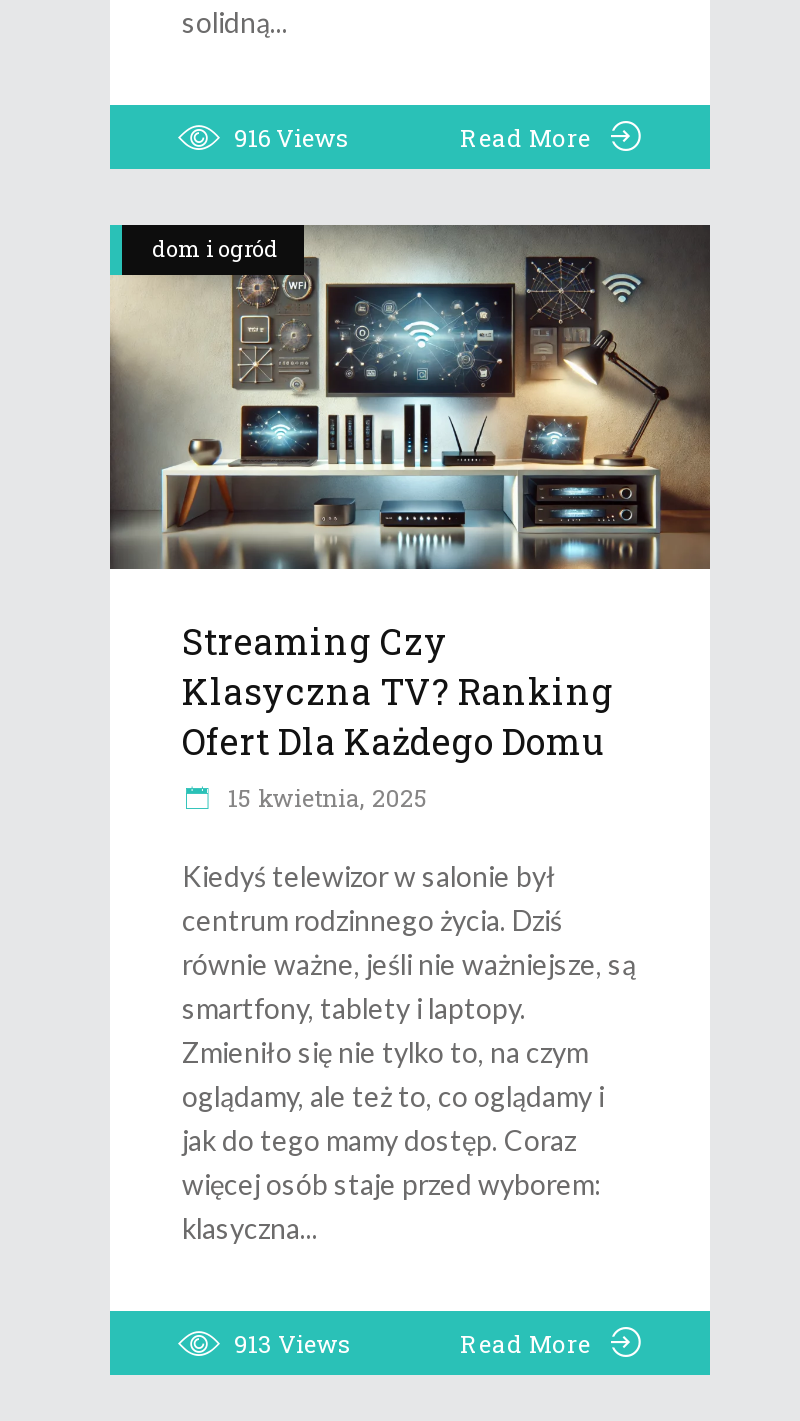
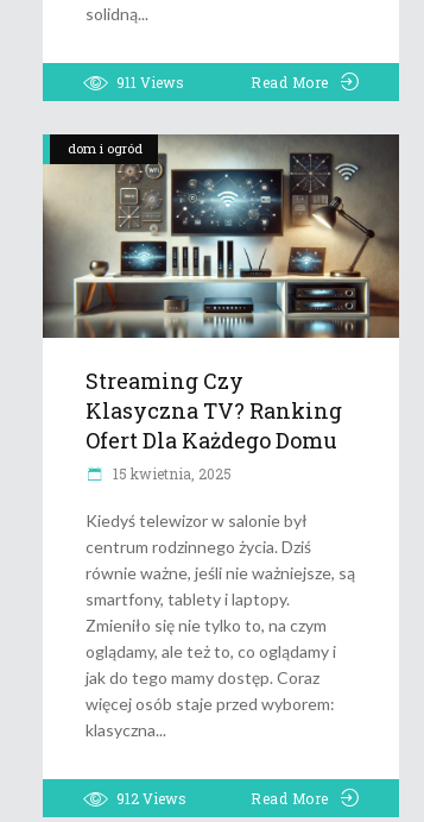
[234,122,350,154] 916 Views -> [116,72,184,91] 911 Views
[234,1326,352,1358] 913 Views -> [116,789,186,808] 912 Views

